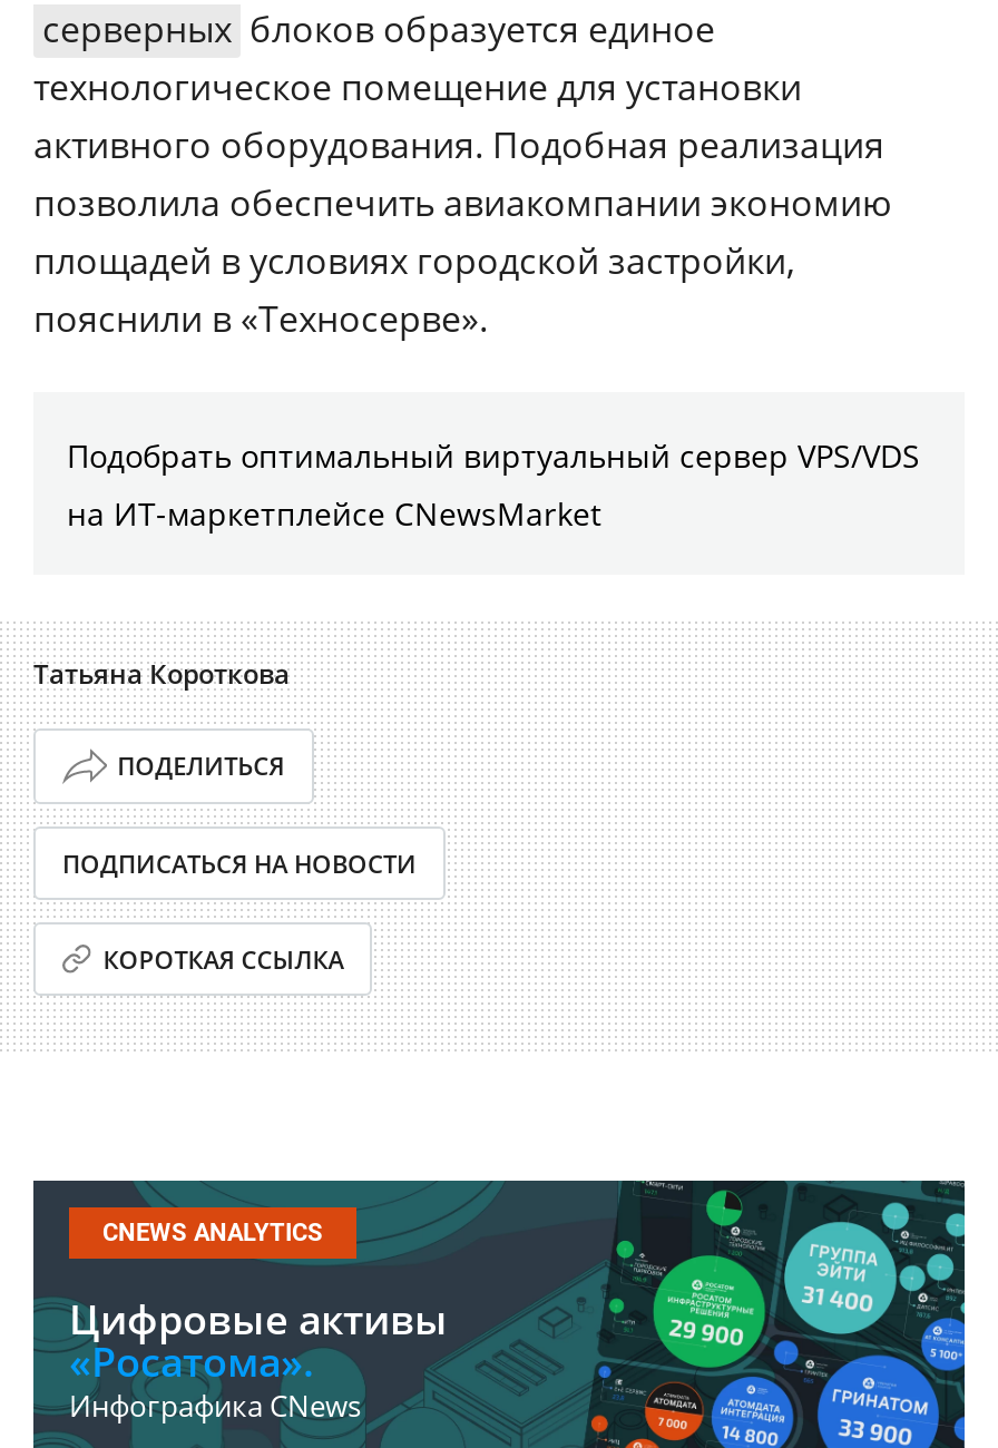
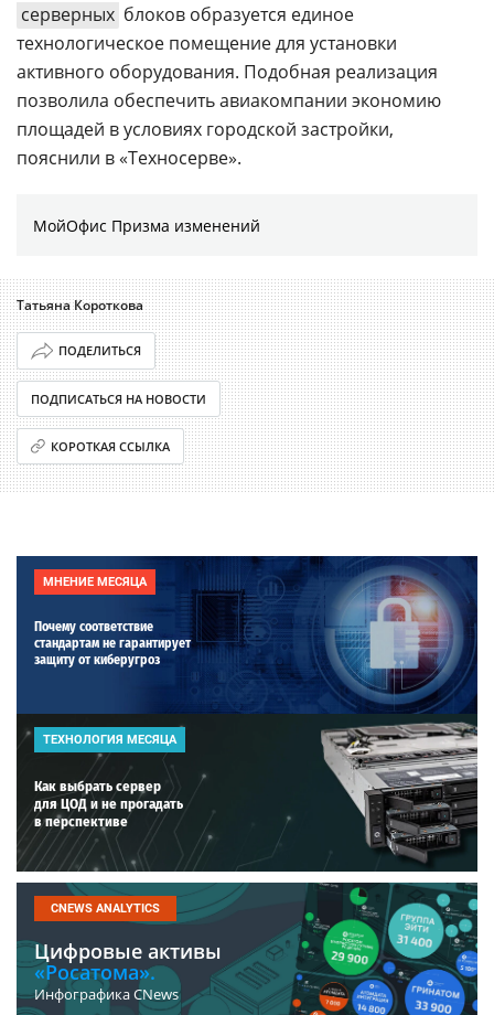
[67,434,920,534] Подобрать оптимальный виртуальный сервер VPS/VDS | на ИТ-маркетплейсе CNewsMarket -> [33,215,260,236] МойОфис Призма изменений
moved [33,655,417,976] -> [17,296,206,454]: Татьяна Короткова | ПОДЕЛИТЬСЯ | ПОДПИСАТЬСЯ НА НОВОСТИ | КОРОТКАЯ ССЫЛКА
none -> [17,556,479,873] [image] | МНЕНИЕ МЕСЯЦА | Почему соответствие | стандартам не гарантирует | защиту от киберугроз
none -> [34,732,183,830] ТЕХНОЛОГИЯ МЕСЯЦА | Как выбрать сервер | для ЦОД и не прогадать | в перспективе

